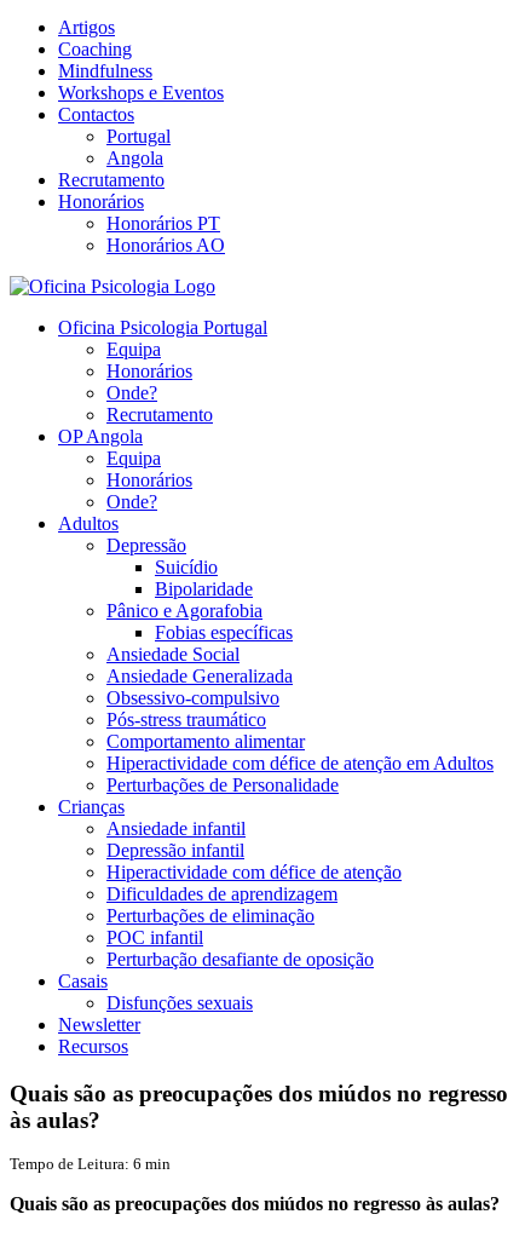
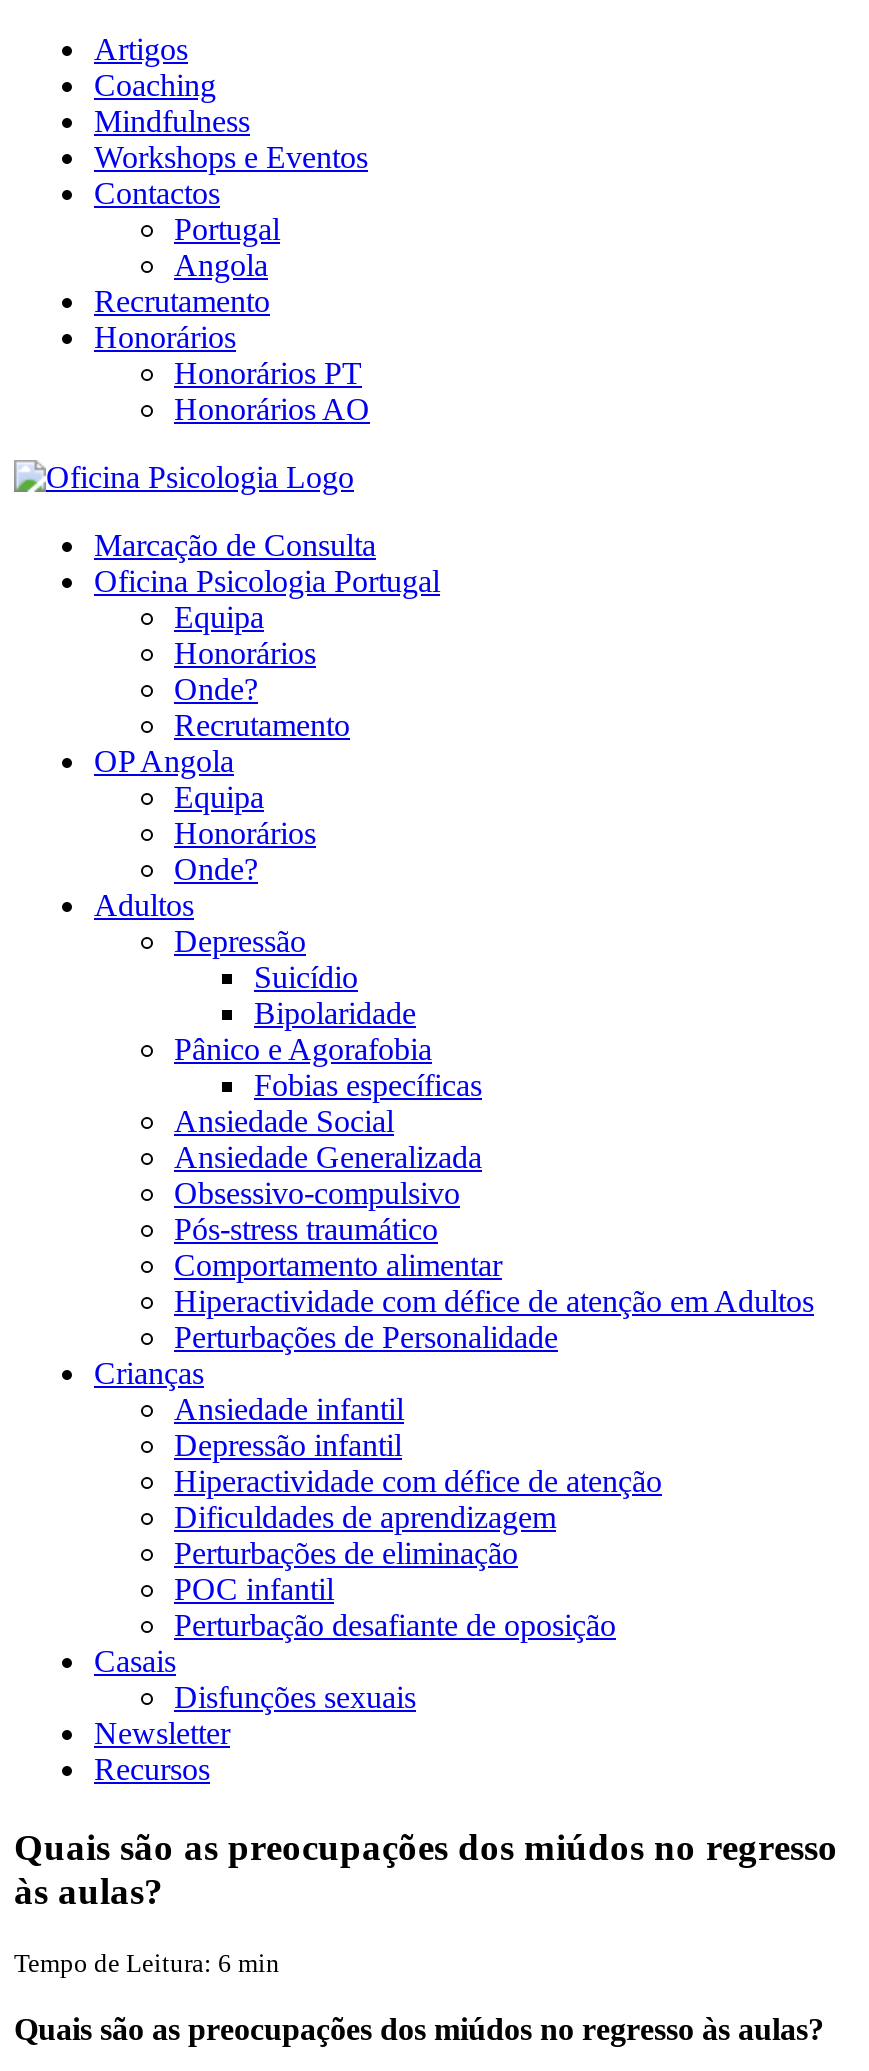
none -> [94,528,376,562] Marcação de Consulta

